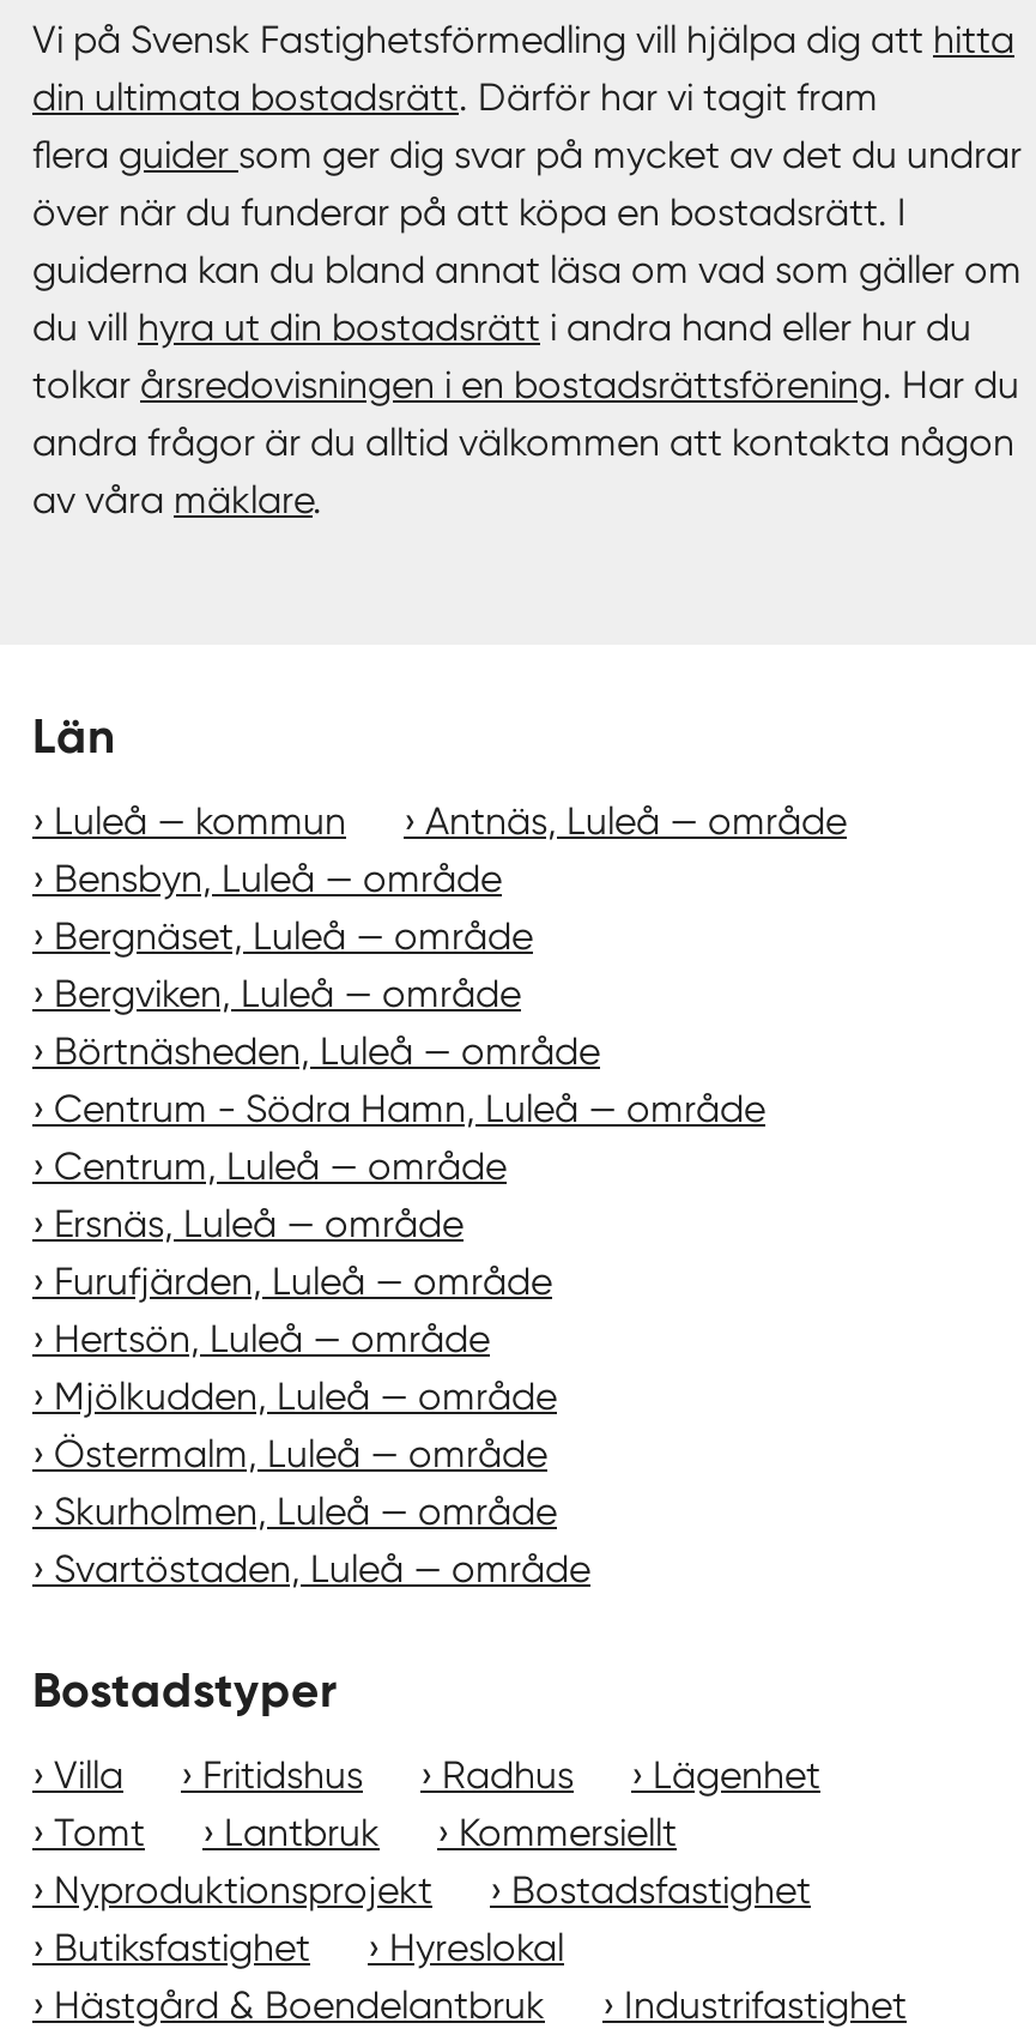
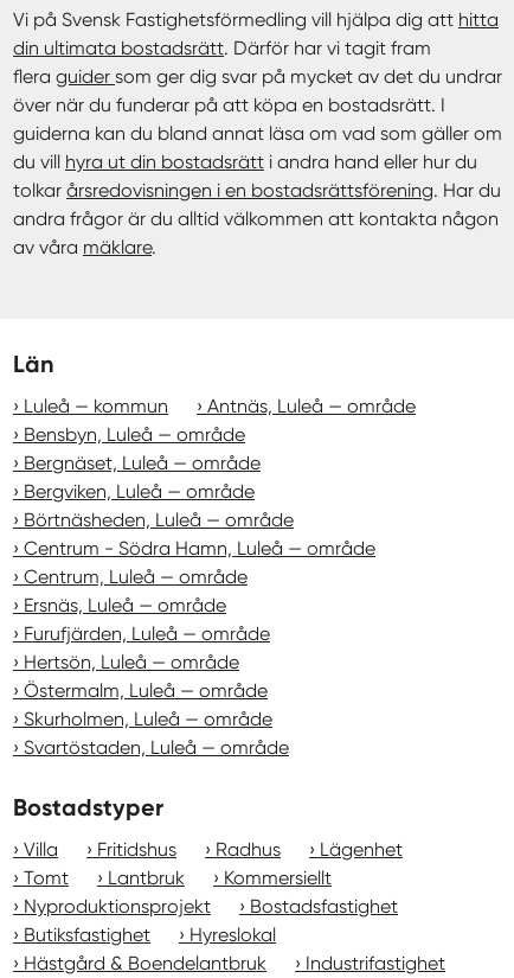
[54,1373,557,1419] Mjölkudden, Luleå — område -> none

